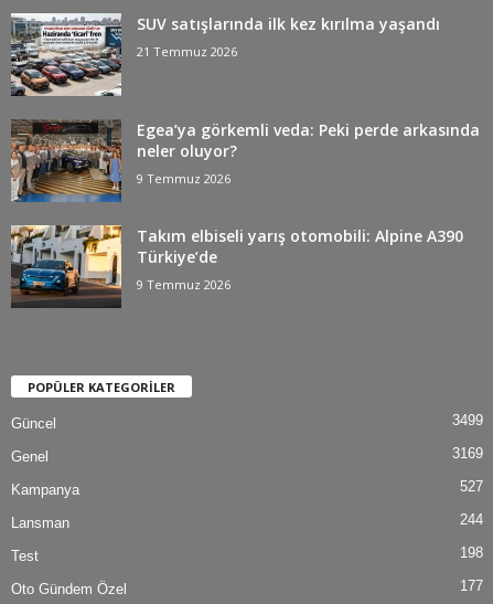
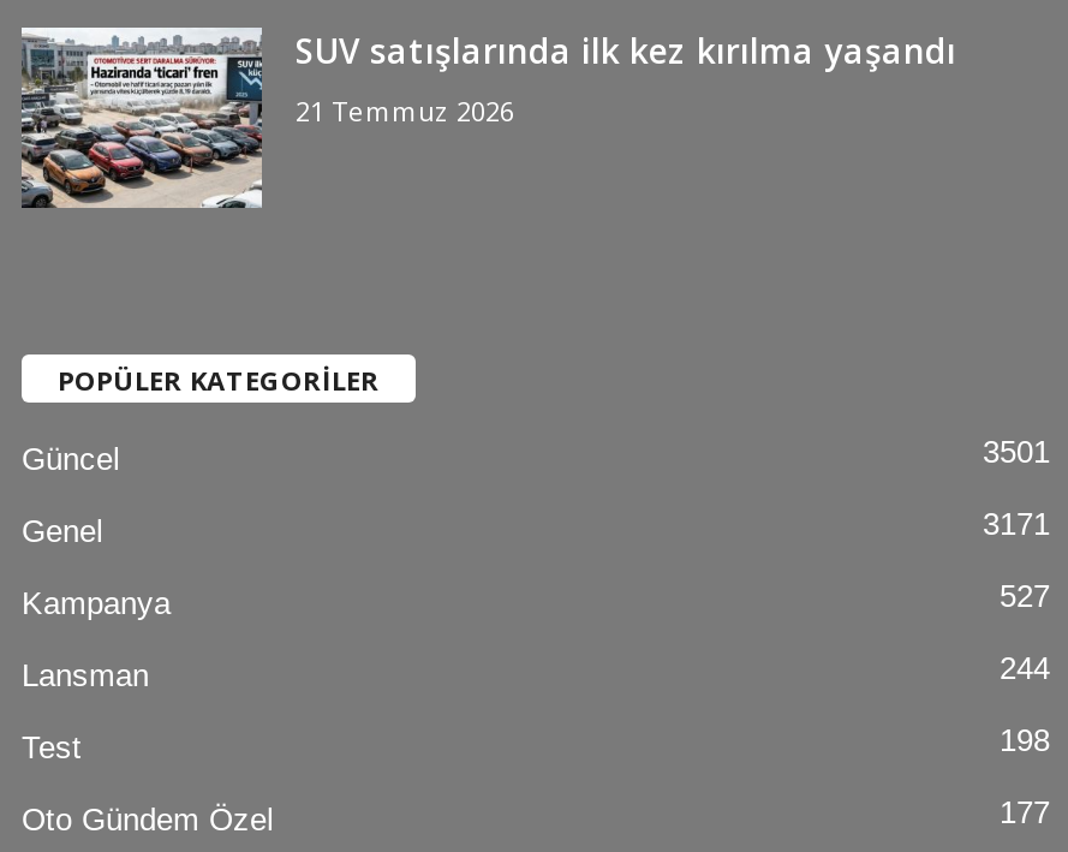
[10,119,480,293] [image] | Egea’ya görkemli veda: Peki perde arkasında | neler oluyor? | 9 Temmuz 2026 | Takım elbiseli yarış otomobili: Alpine A390 | Türkiye’de | 9 Temmuz 2026 -> none
[11,224,122,309] [image] -> none
[452,412,483,428] 3499 -> [983,434,1050,470] 3501
[452,445,483,462] 3169 -> [983,506,1050,542] 3171

